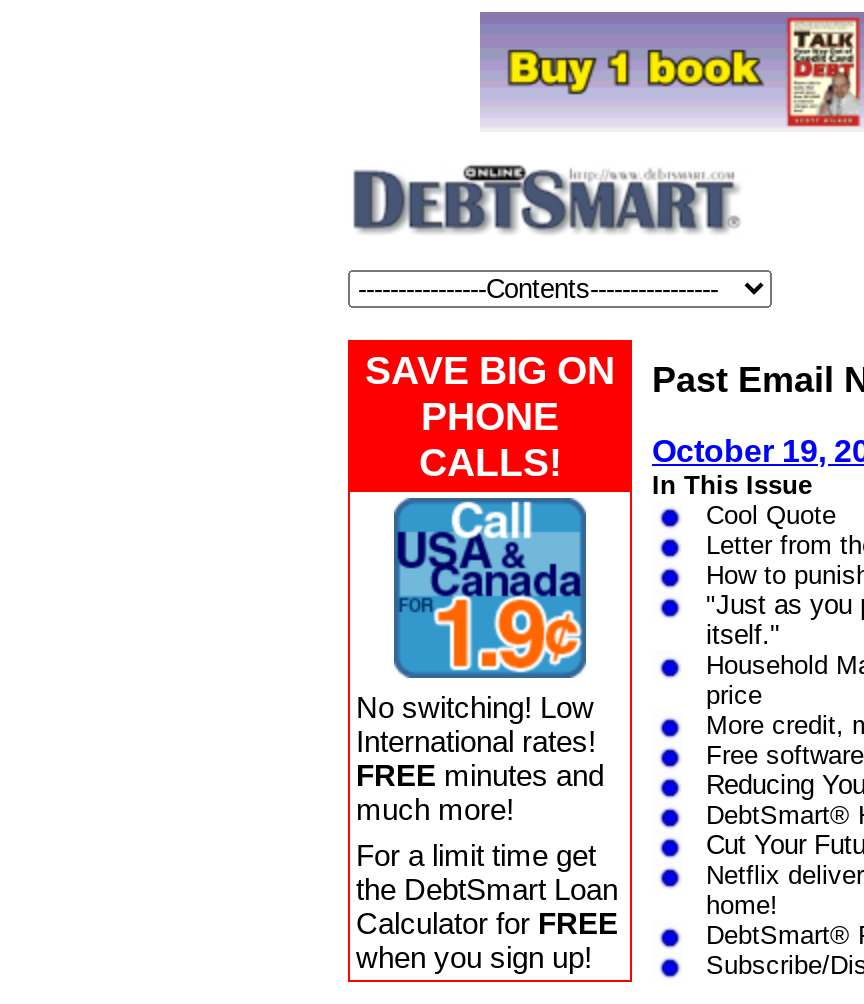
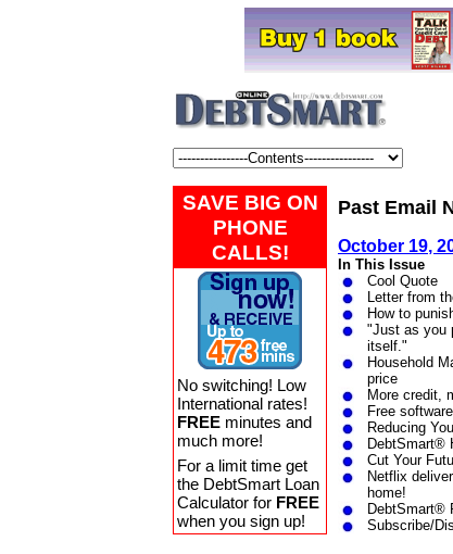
[396,500,582,674] [image] -> [199,272,300,366] [image]

